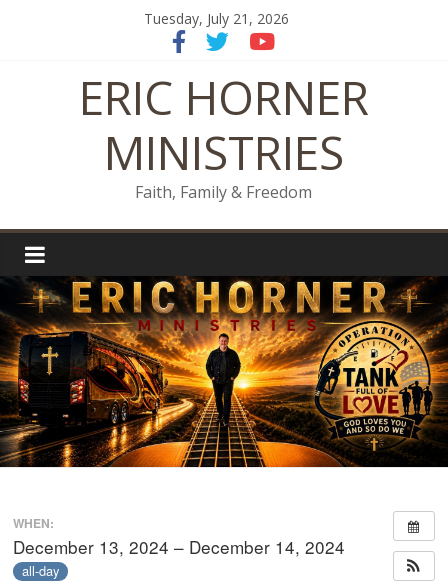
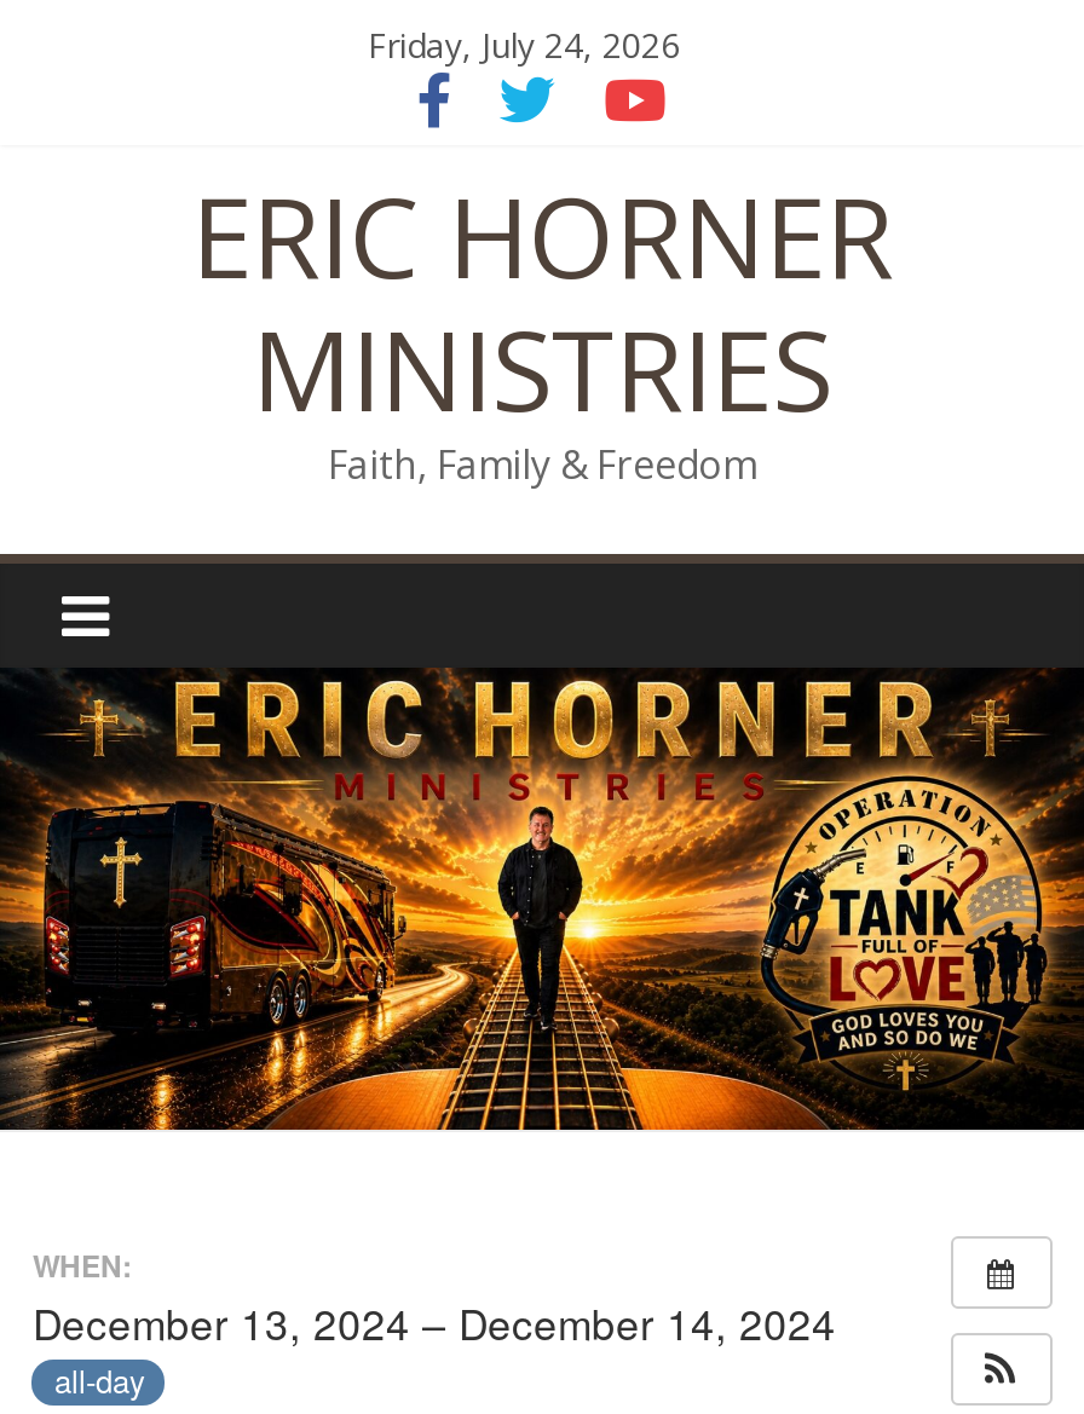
[144,9,289,28] Tuesday, July 21, 2026 -> [368,22,680,68] Friday, July 24, 2026

